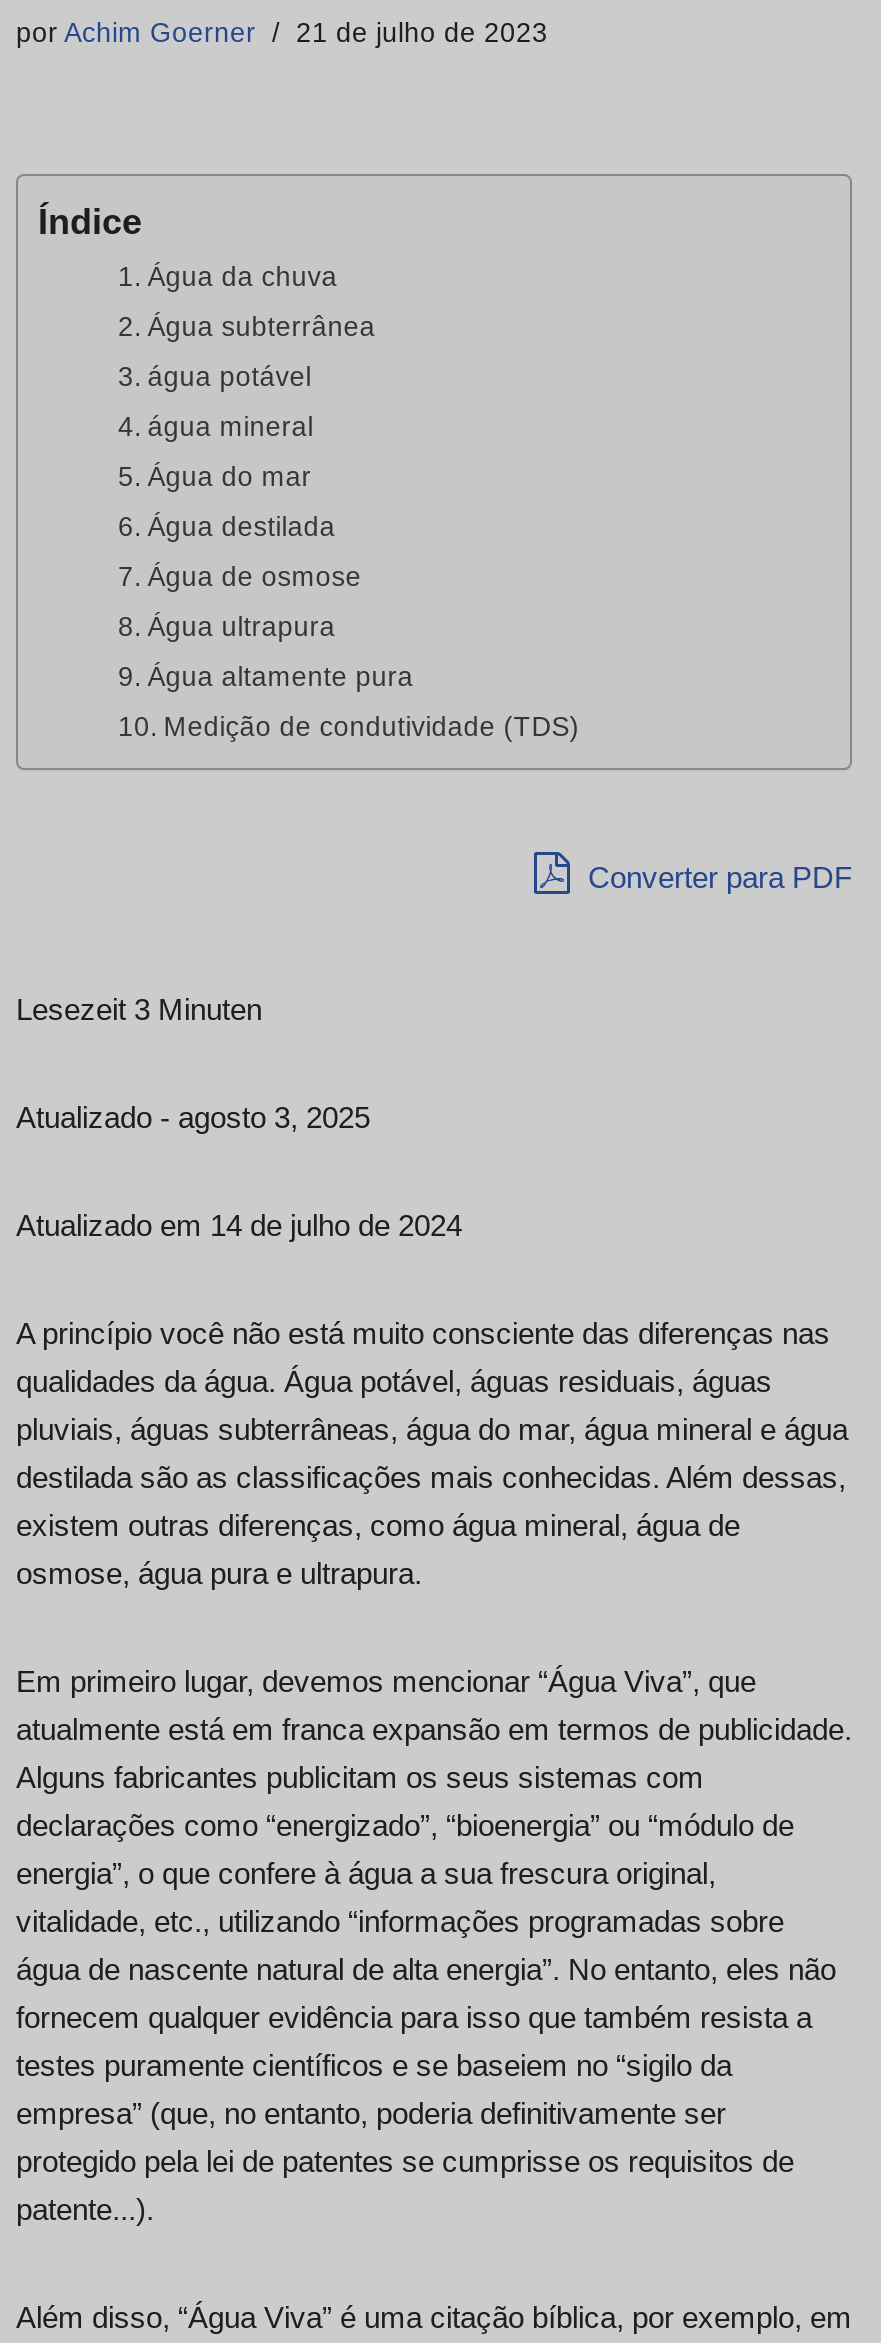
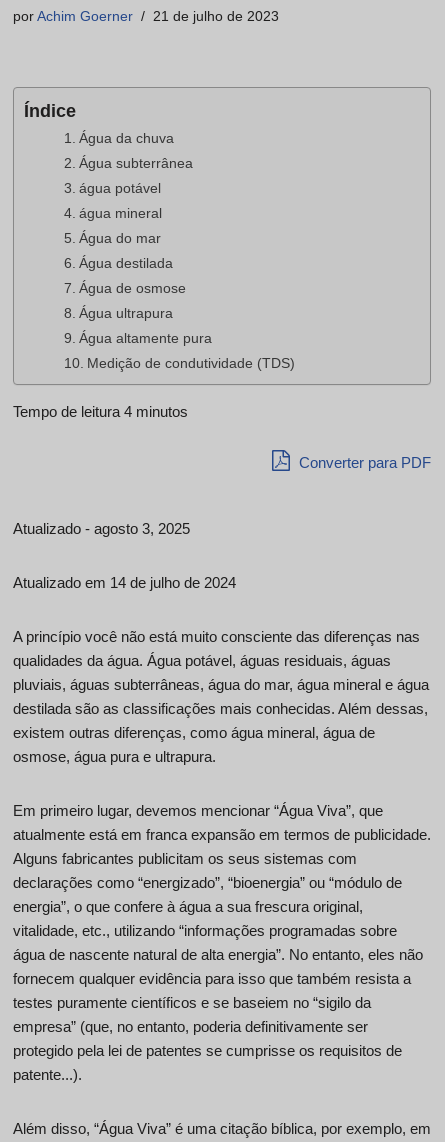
none -> [13,403,188,420] Tempo de leitura 4 minutos
moved [580,860,852,894] -> [295,454,431,471]: Converter para PDF
[16,992,262,1026] Lesezeit 3 Minuten -> none

